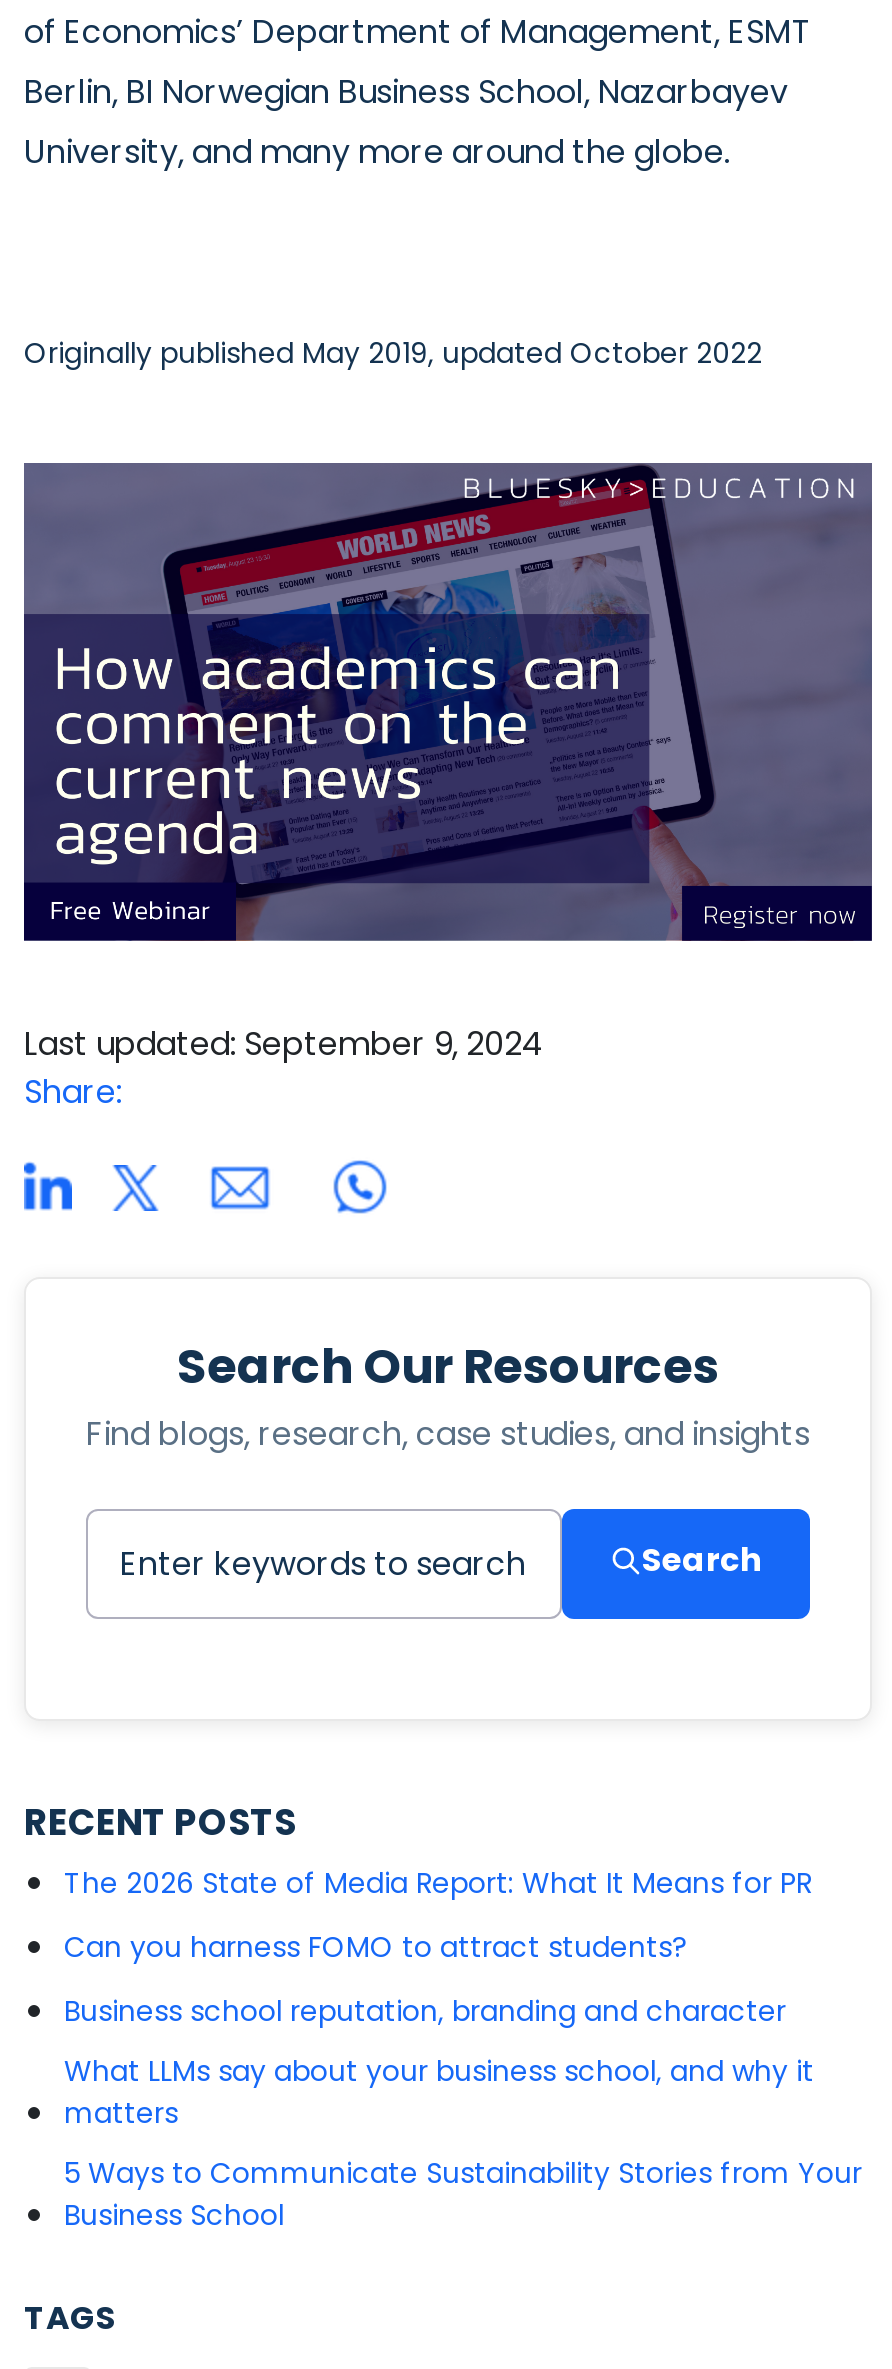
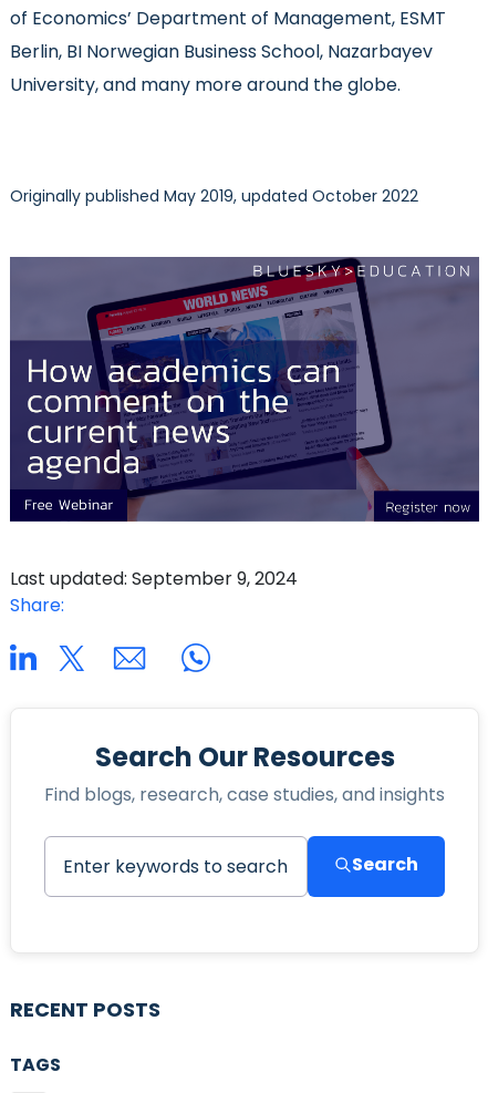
[64,1862,862,2234] The 2026 State of Media Report: What It Means for PR | Can you harness FOMO to attract students? | Business school reputation, branding and character | What LLMs say about your business school, and why it | matters | 5 Ways to Communicate Sustainability Stories from Your | Business School -> none

